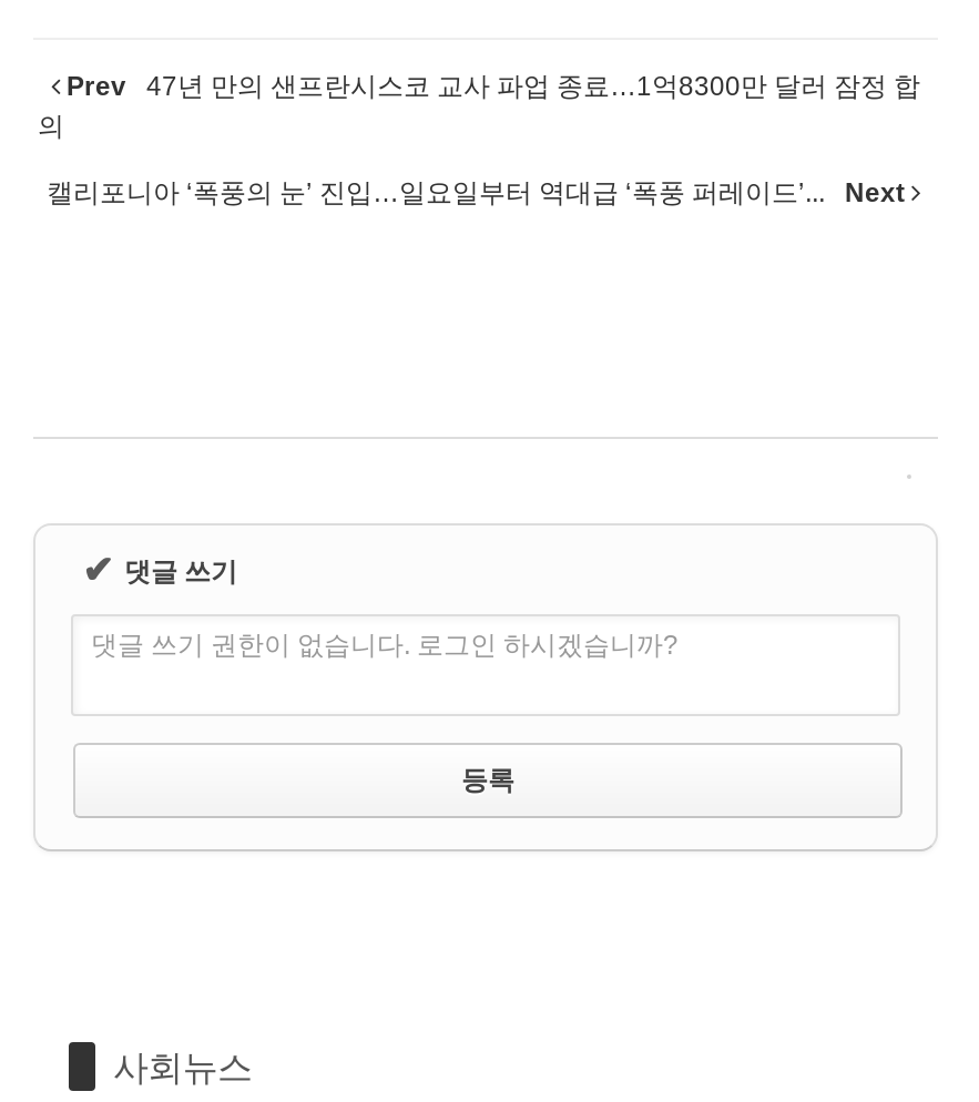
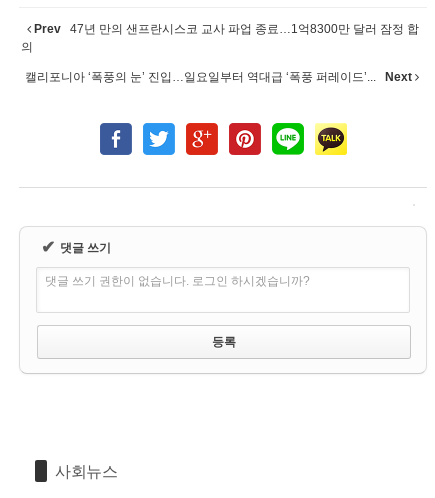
none -> [99,122,133,156] [image]
none -> [142,122,176,156] [image]
none -> [185,122,219,156] [image]
none -> [228,122,262,156] [image]
none -> [271,122,305,156] [image]
none -> [314,122,348,156] [image]

